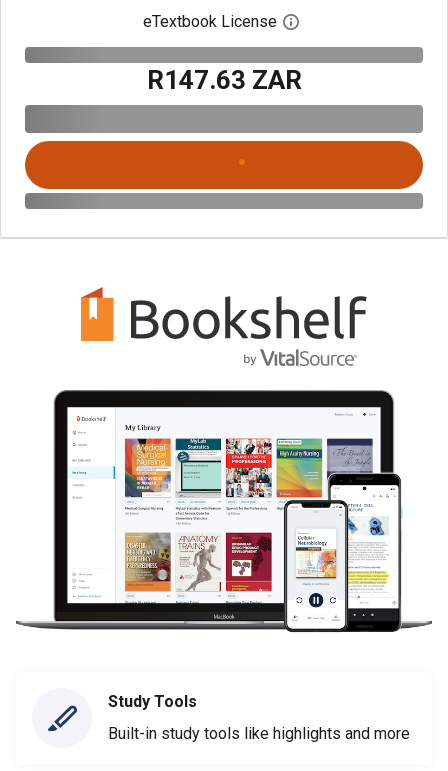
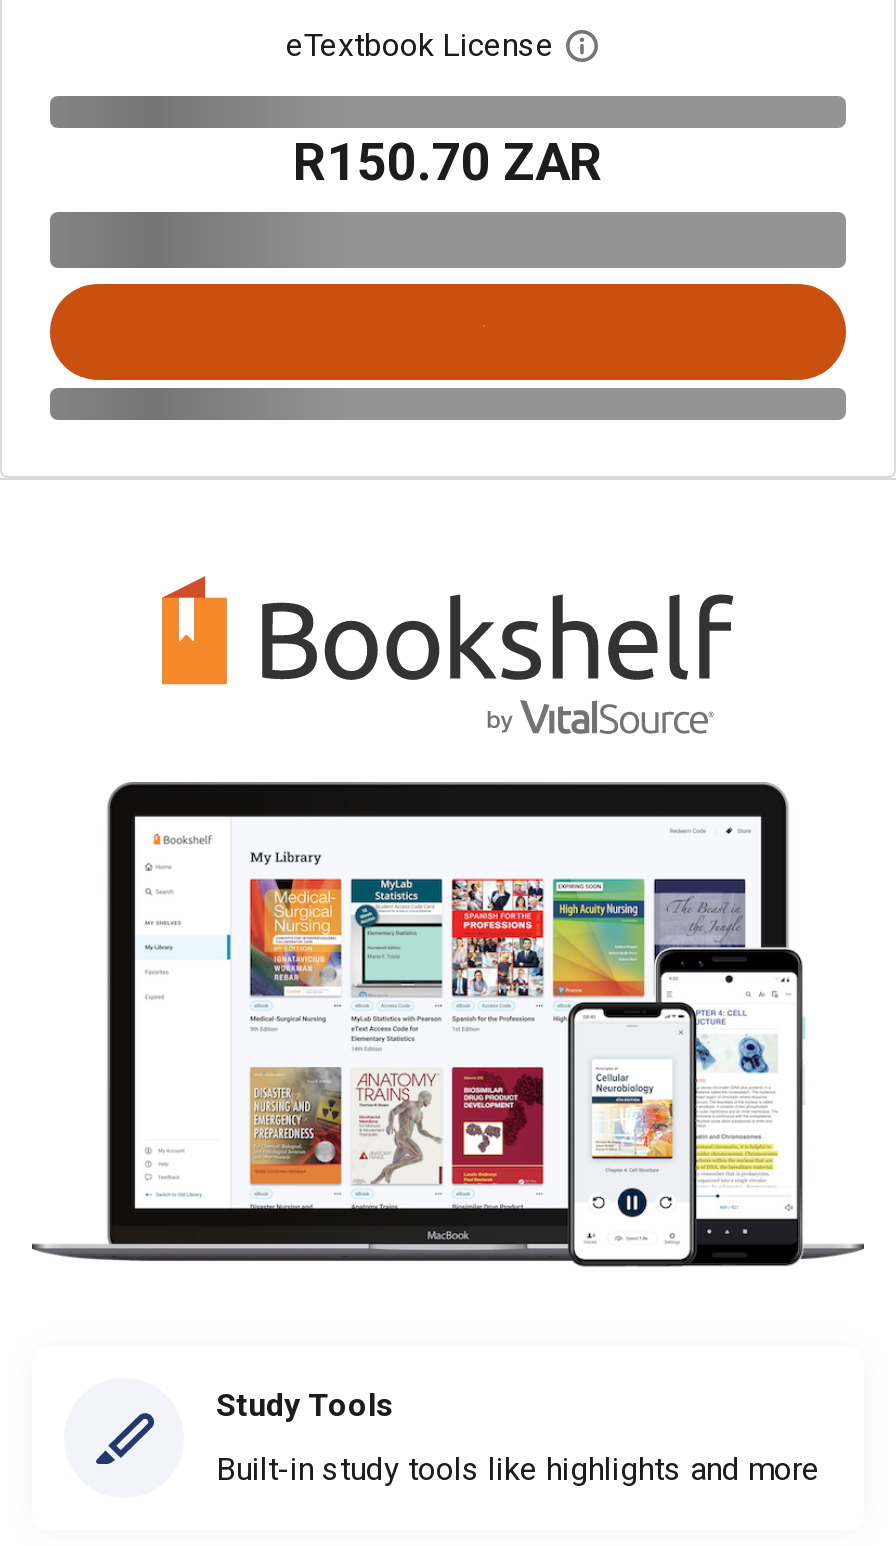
[146,65,301,95] R147.63 ZAR -> [293,132,603,192] R150.70 ZAR

